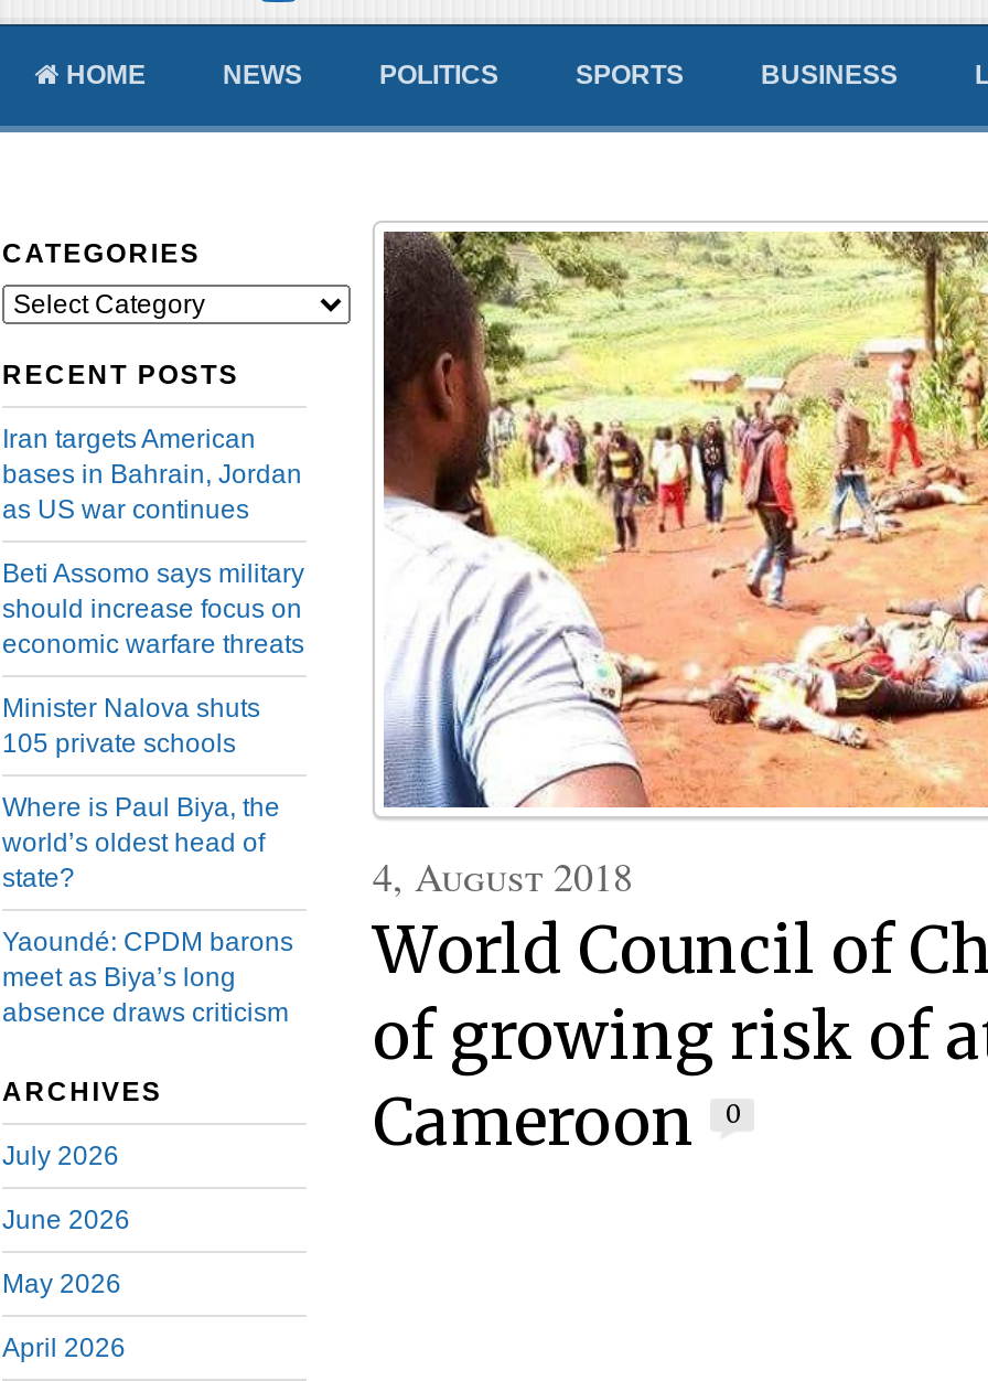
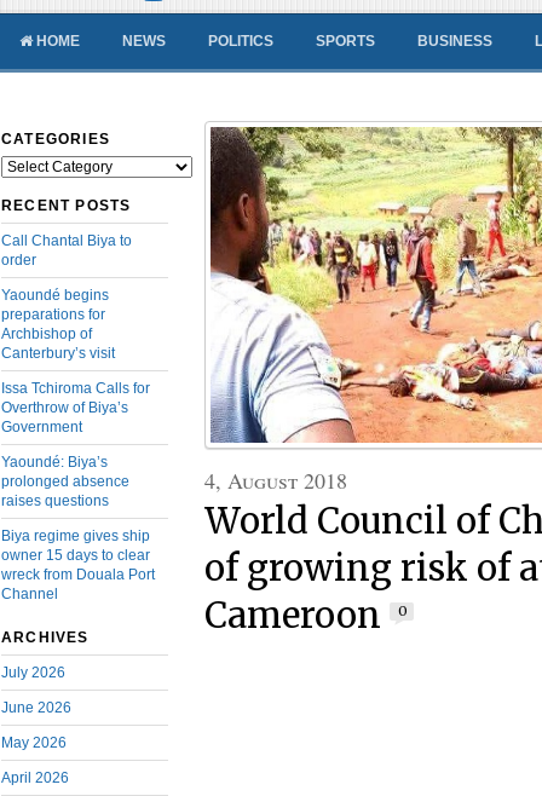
[2,424,302,525] Iran targets American | bases in Bahrain, Jordan | as US war continues -> [1,232,132,269] Call Chantal Biya to | order
[2,558,304,660] Beti Assomo says military | should increase focus on | economic warfare threats -> [1,287,115,362] Yaoundé begins | preparations for | Archbishop of | Canterbury’s visit
[2,693,260,759] Minister Nalova shuts | 105 private schools -> [1,380,150,436] Issa Tchiroma Calls for | Overthrow of Biya’s | Government
[2,792,280,893] Where is Paul Biya, the | world’s oldest head of | state? -> [1,454,129,509] Yaoundé: Biya’s | prolonged absence | raises questions
[2,927,293,1028] Yaoundé: CPDM barons | meet as Biya’s long | absence draws criticism -> [1,527,155,602] Biya regime gives ship | owner 15 days to clear | wreck from Douala Port | Channel

